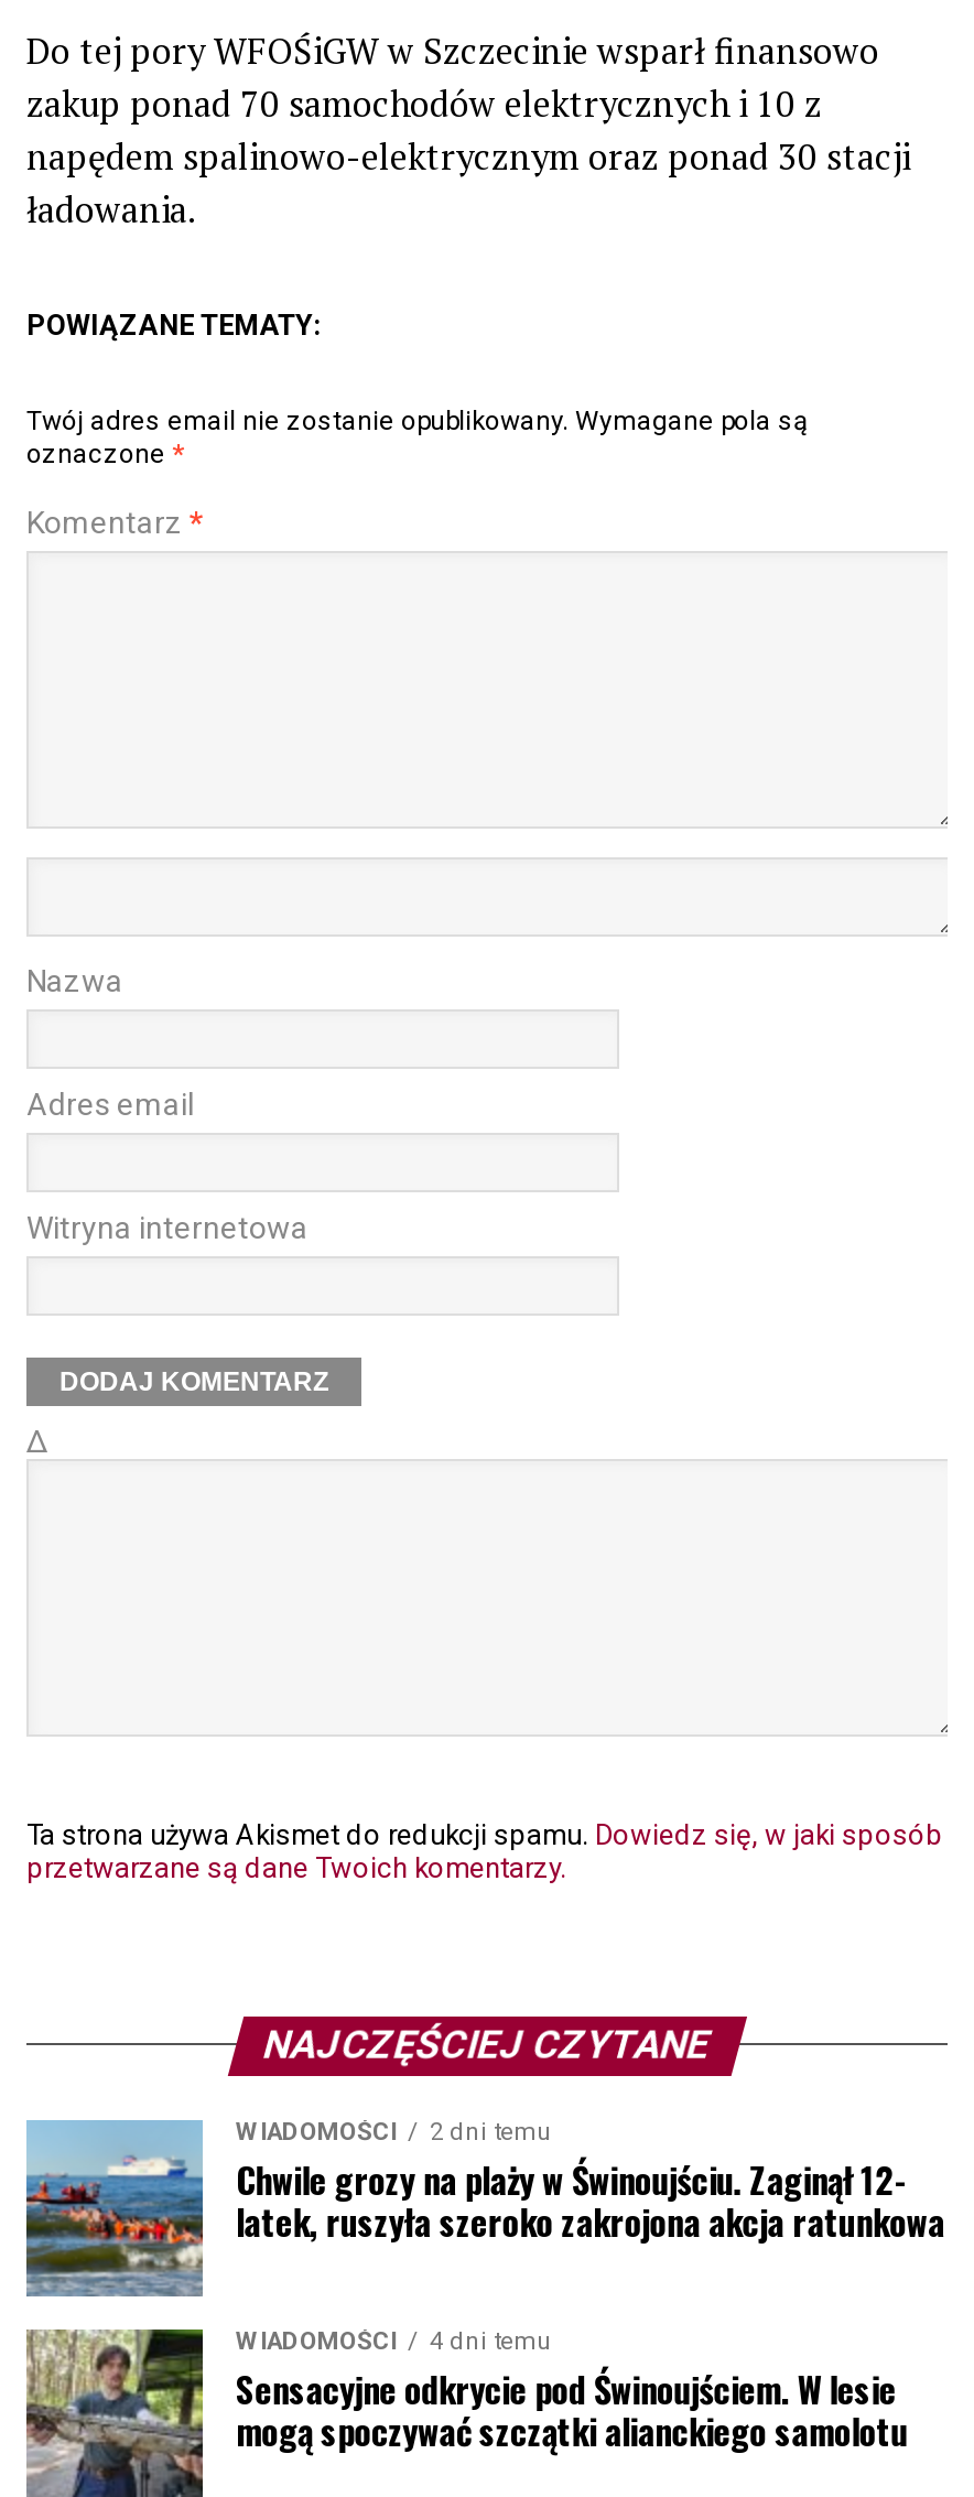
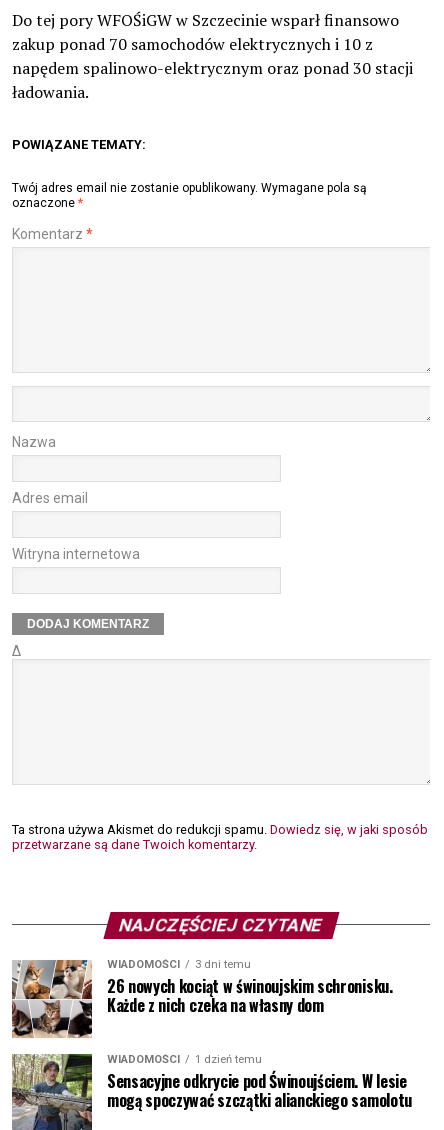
[24,2117,944,2299] [image] | 2 dni temu | Chwile grozy na plaży w Świnoujściu. Zaginął 12- | latek, ruszyła szeroko zakrojona akcja ratunkowa -> [11,957,393,1039] [image] | 3 dni temu | 26 nowych kociąt w świnoujskim schronisku. | Każde z nich czeka na własny dom
[236,2326,553,2355] WIADOMOŚCI 4 dni temu -> [107,1052,262,1065] WIADOMOŚCI 1 dzień temu

